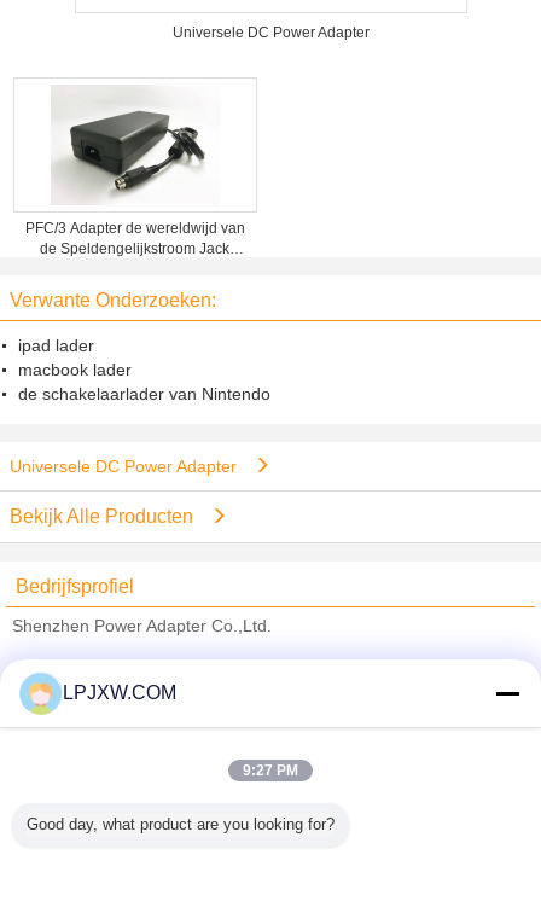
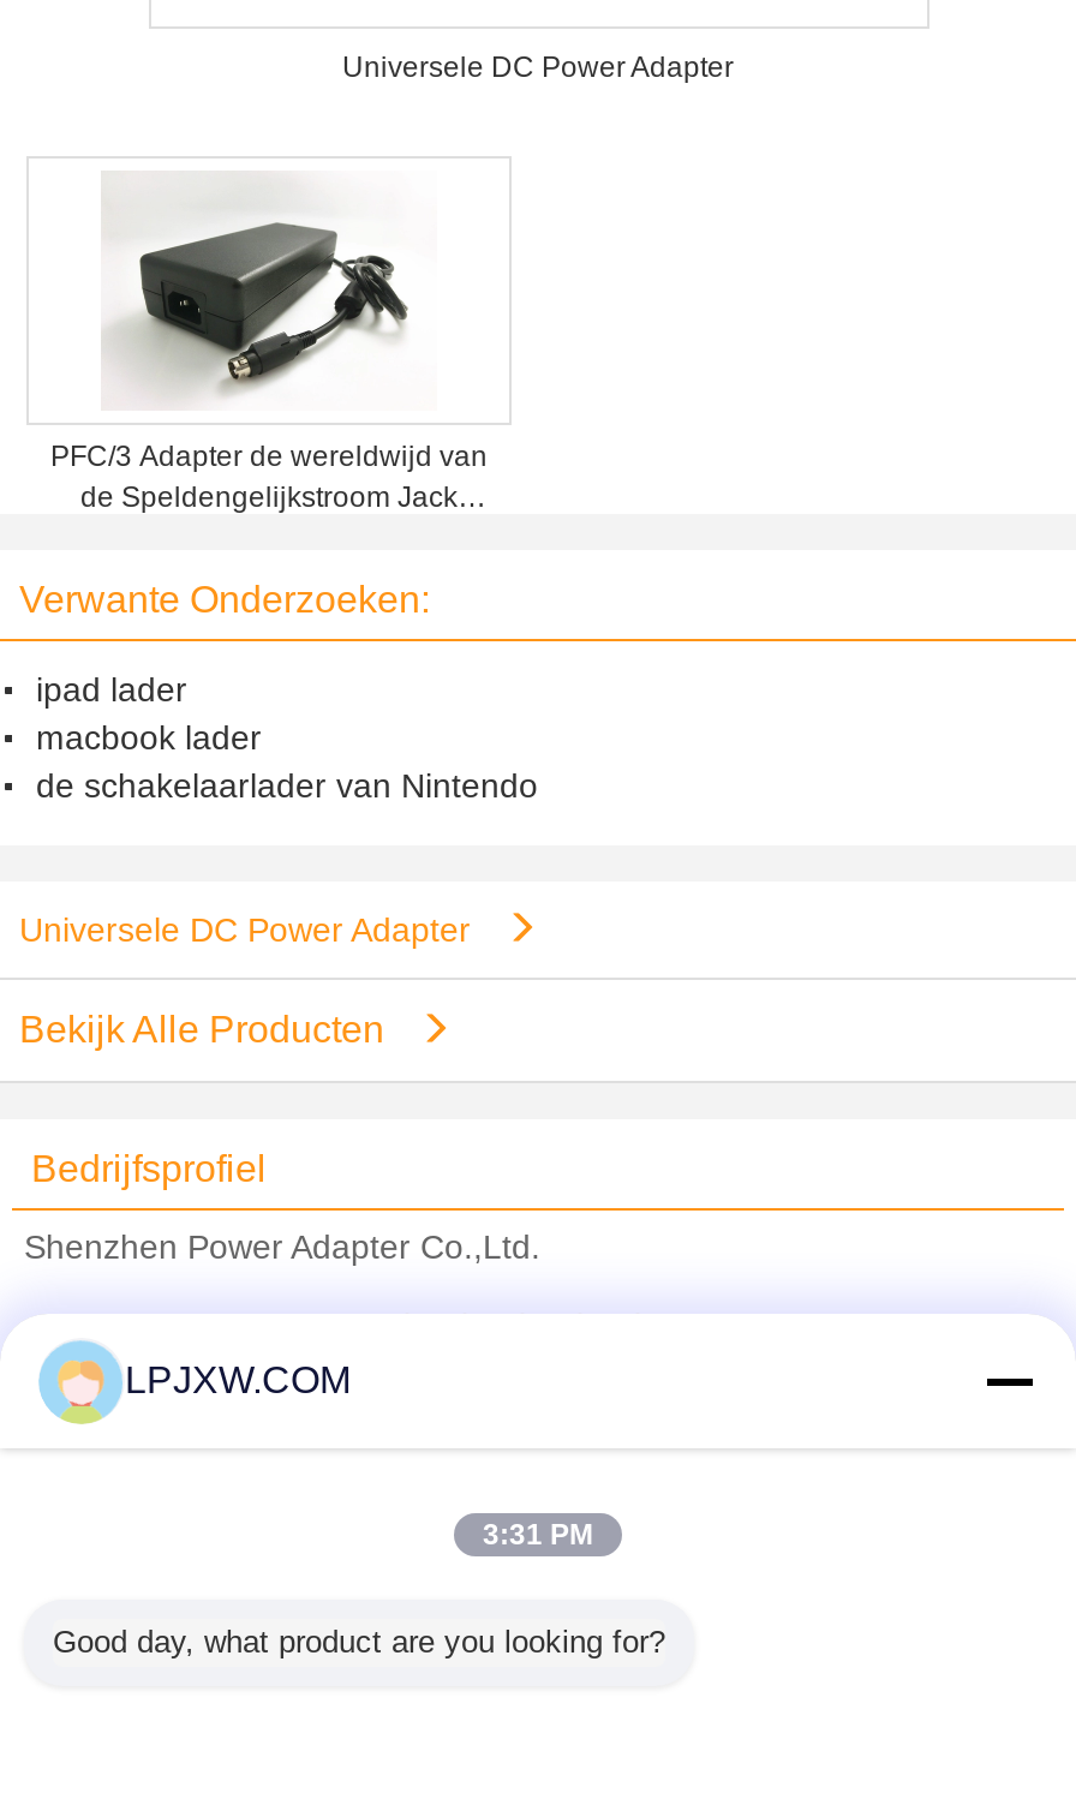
[243,762,298,779] 9:27 PM -> [483,1518,593,1552] 3:31 PM

